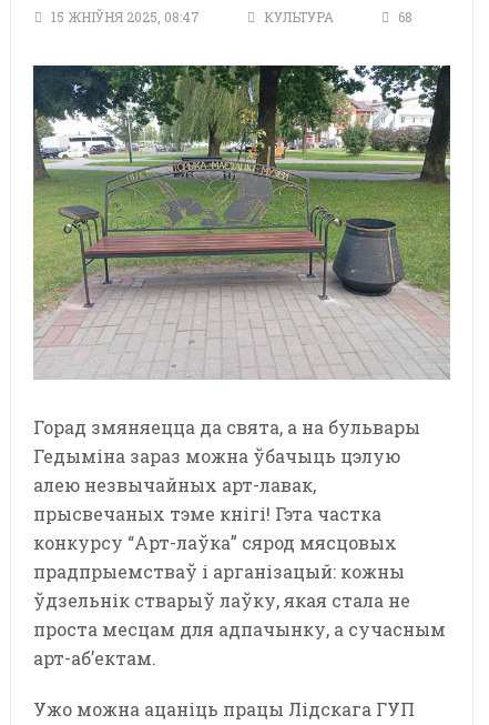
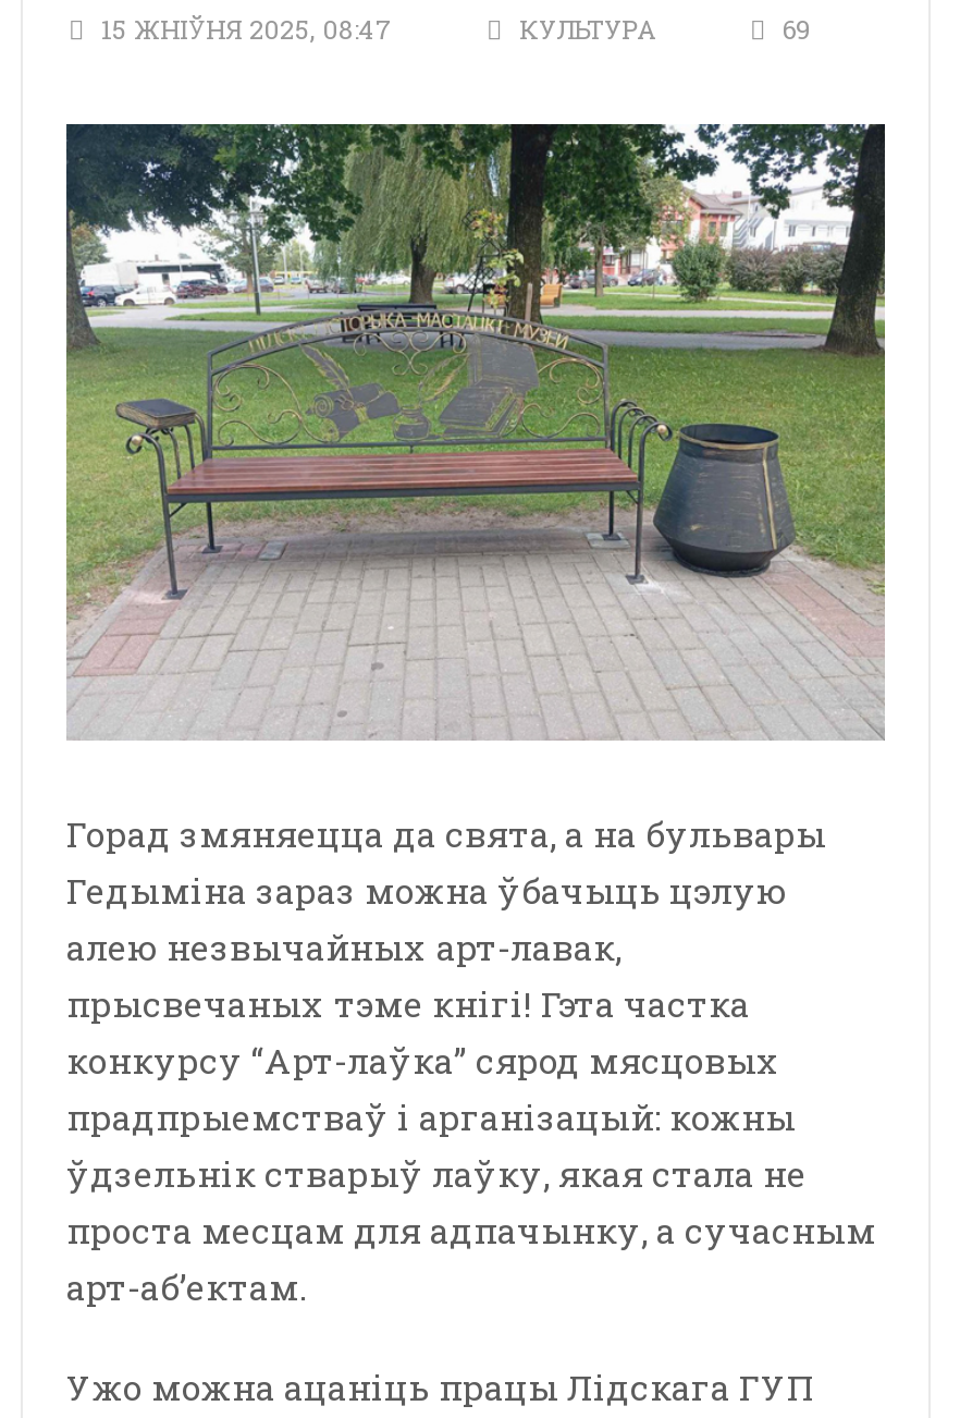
[398,8,412,26] 68 -> [783,11,811,46] 69

